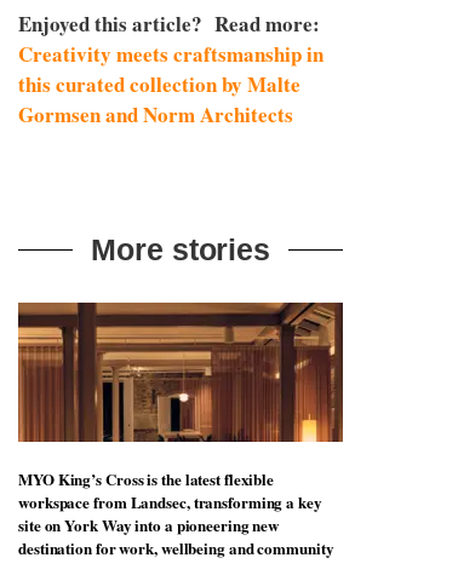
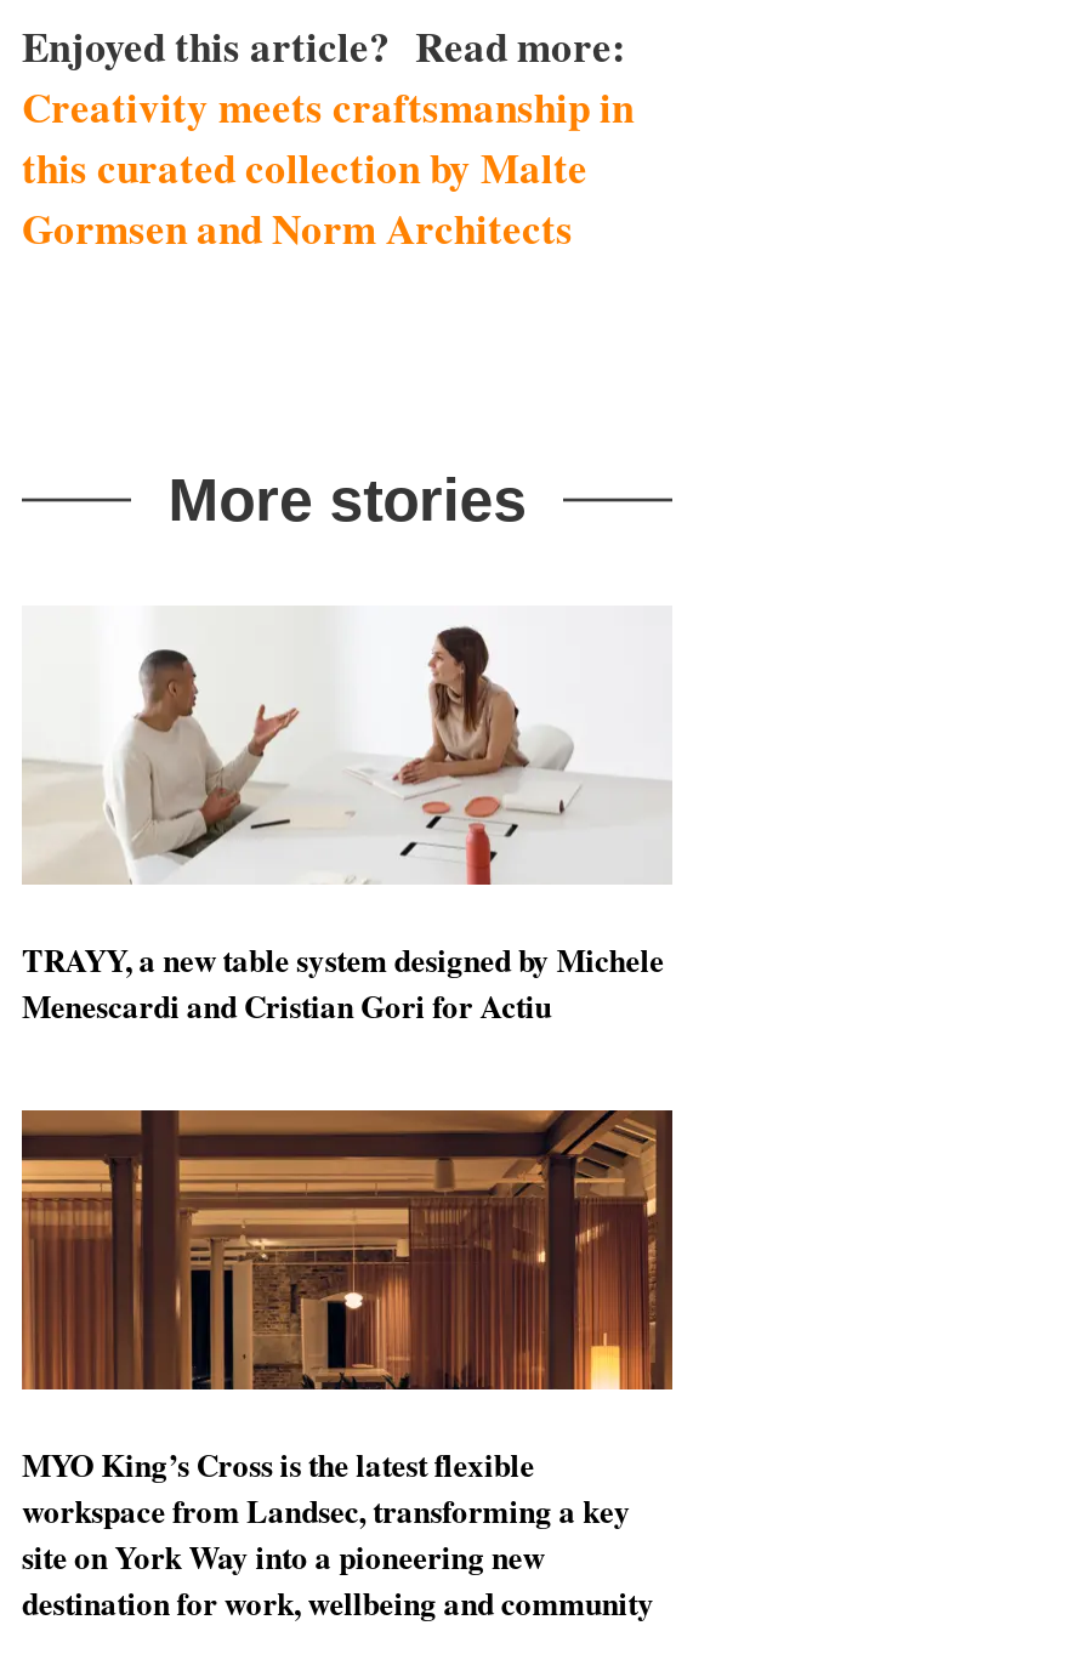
none -> [22,609,672,1027] [image] | TRAYY, a new table system designed by Michele | Menescardi and Cristian Gori for Actiu

